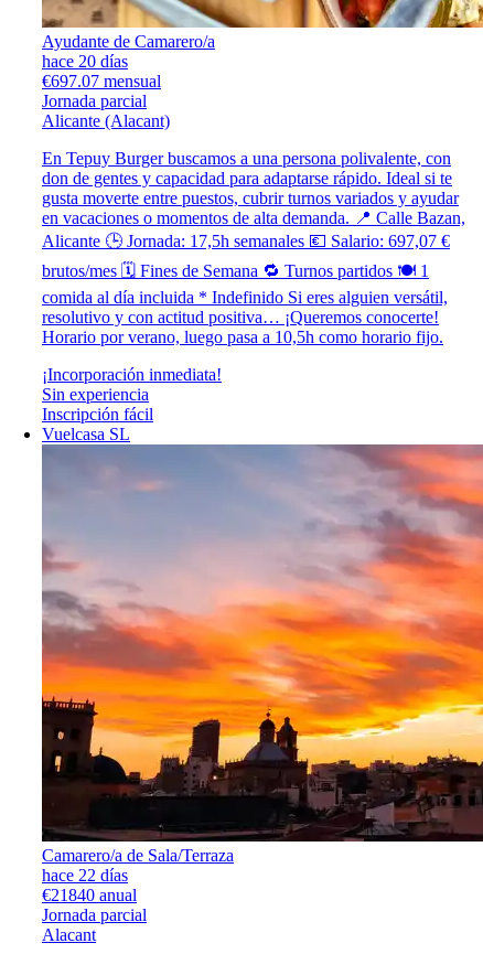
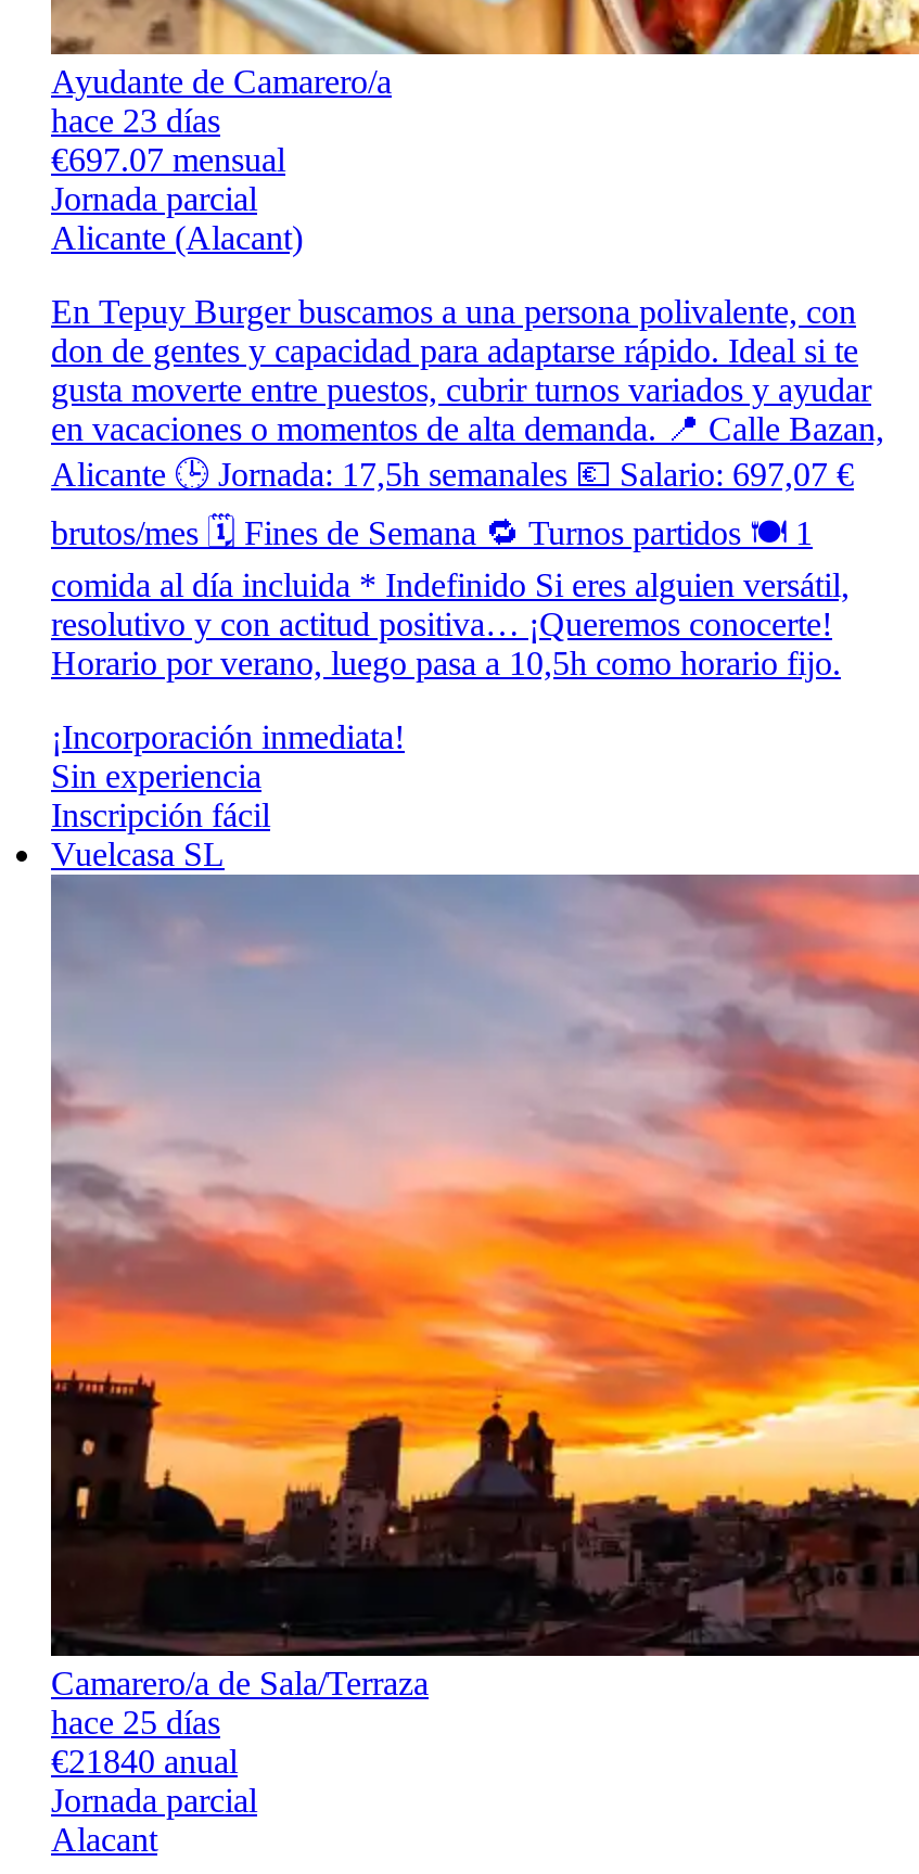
[42,52,128,70] hace 20 días -> [51,102,220,138] hace 23 días
[42,866,128,884] hace 22 días -> [51,1703,220,1740] hace 25 días

